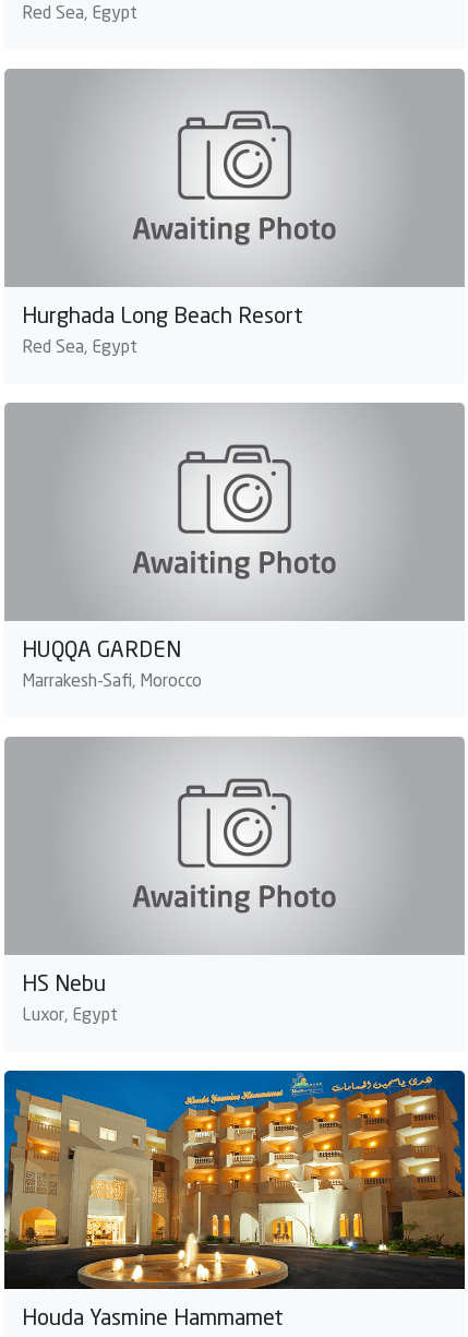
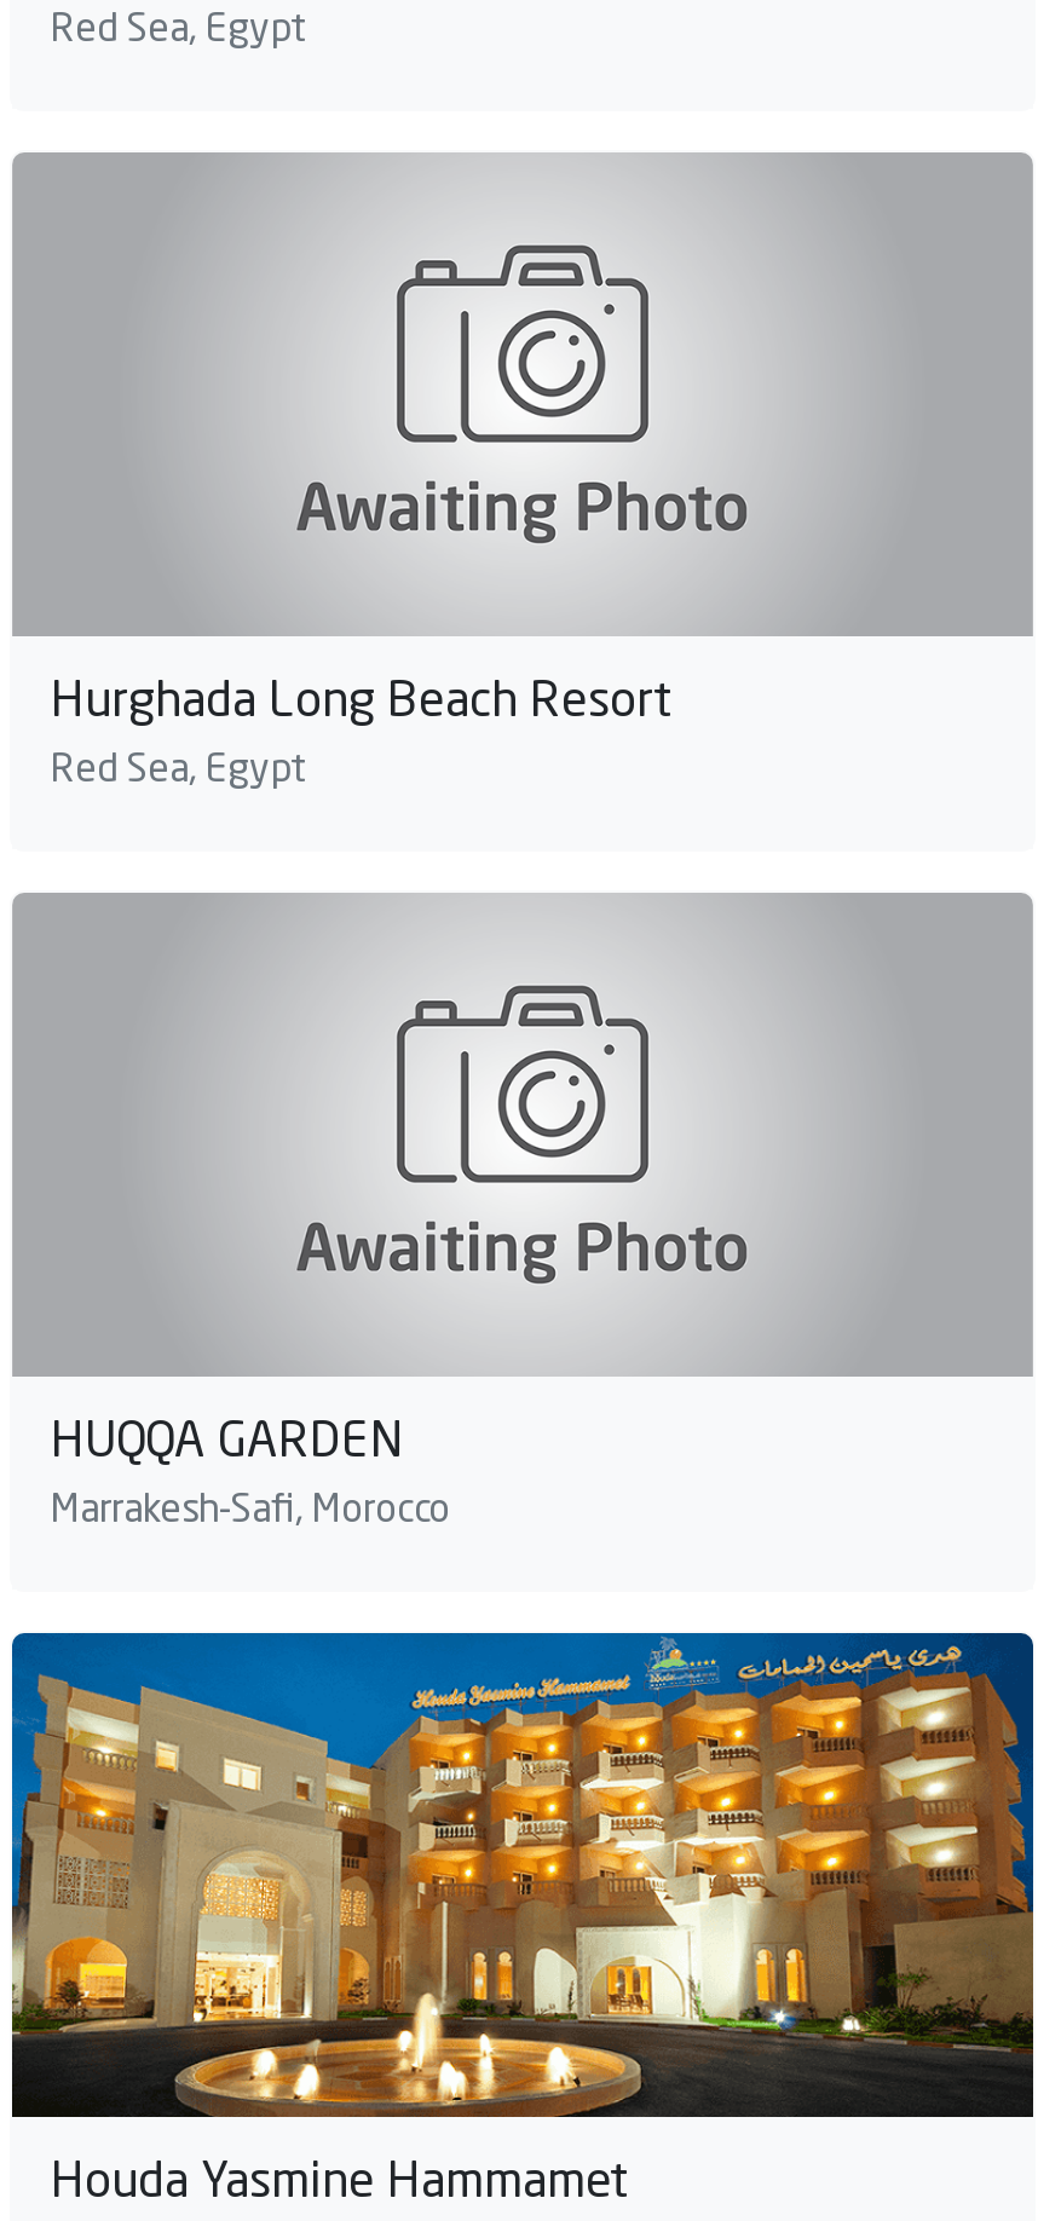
[22,975,118,1025] HS Nebu | Luxor, Egypt -> none

